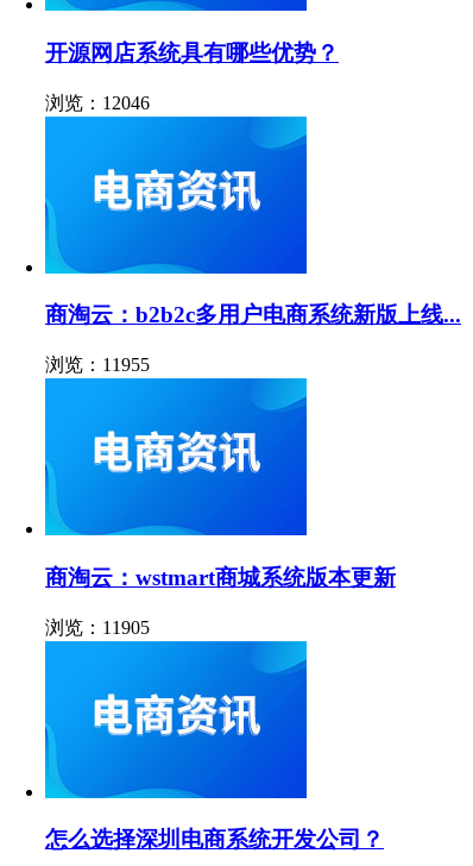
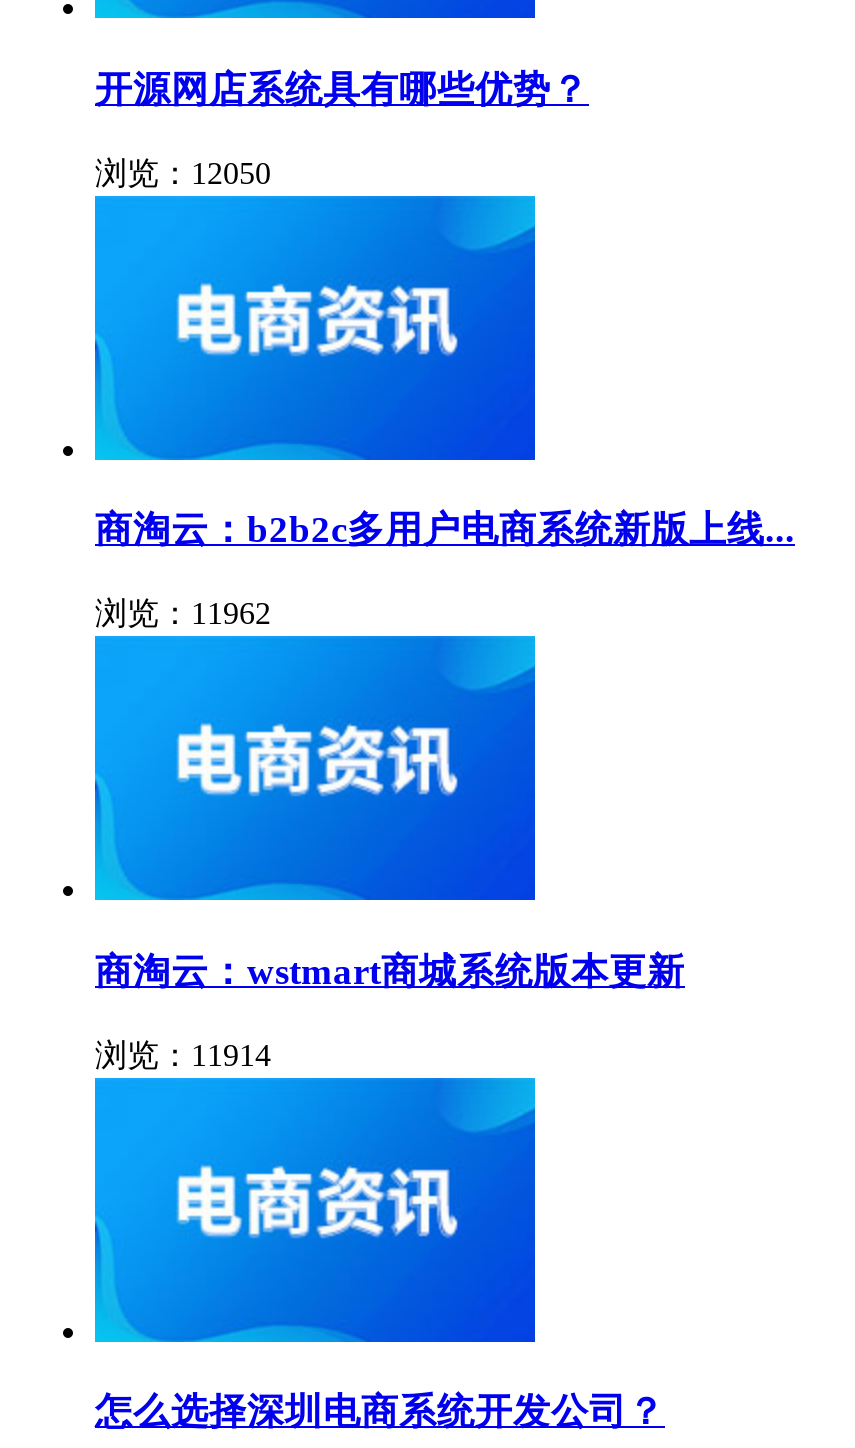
[45,92,150,113] 浏览：12046 -> [95,155,271,189] 浏览：12050
[45,355,150,375] 浏览：11955 -> [95,596,271,630] 浏览：11962
[45,617,150,637] 浏览：11905 -> [95,1037,271,1071] 浏览：11914

